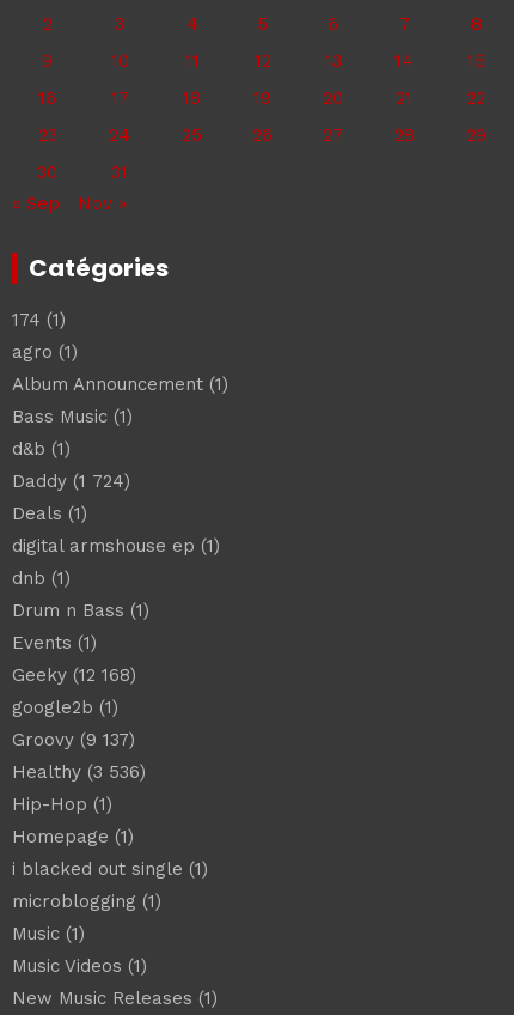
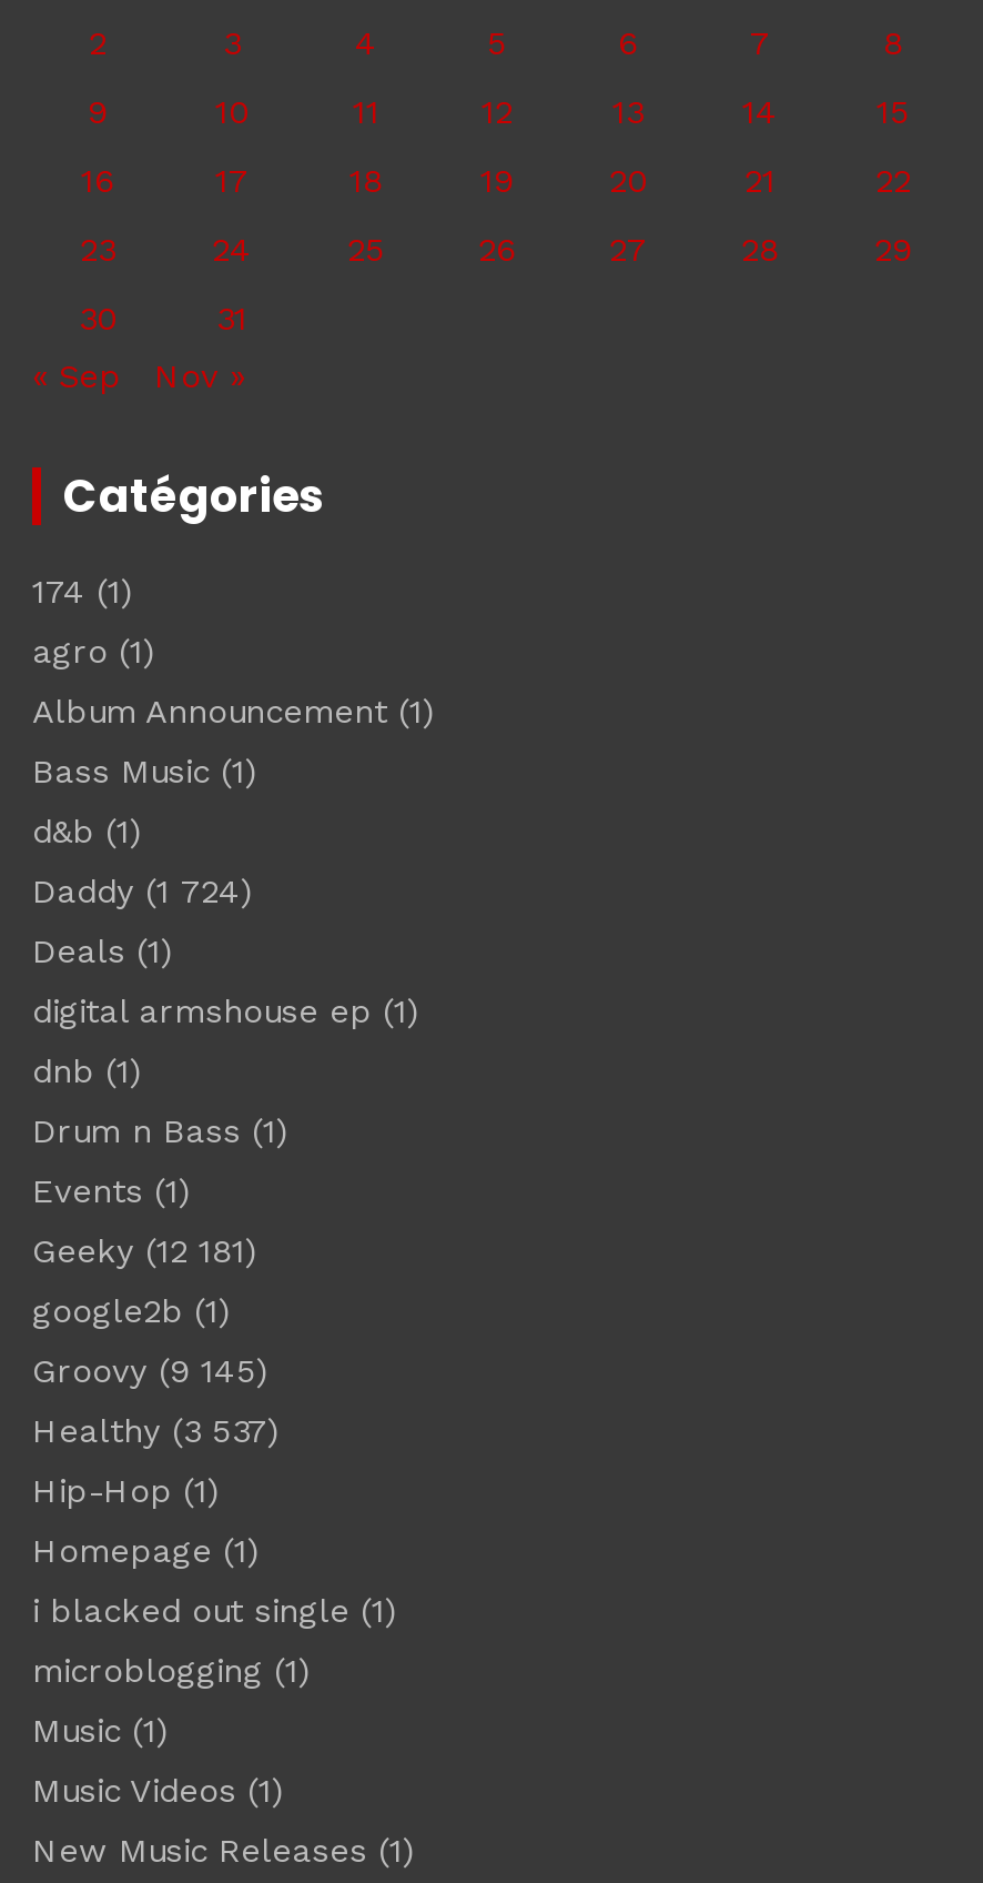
[12,664,136,686] Geeky (12 168) -> [32,1232,256,1272] Geeky (12 181)
[12,729,135,750] Groovy (9 137) -> [32,1352,267,1392] Groovy (9 145)
[12,761,146,783] Healthy (3 536) -> [32,1412,278,1452] Healthy (3 537)

